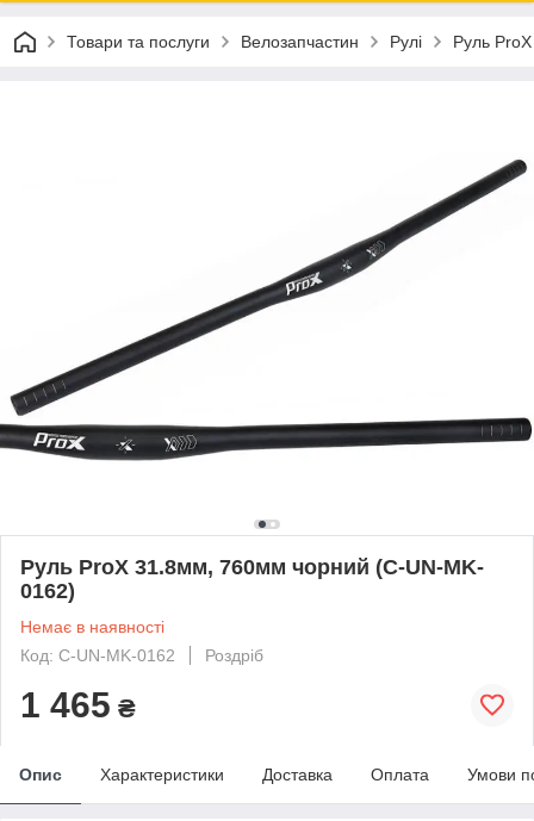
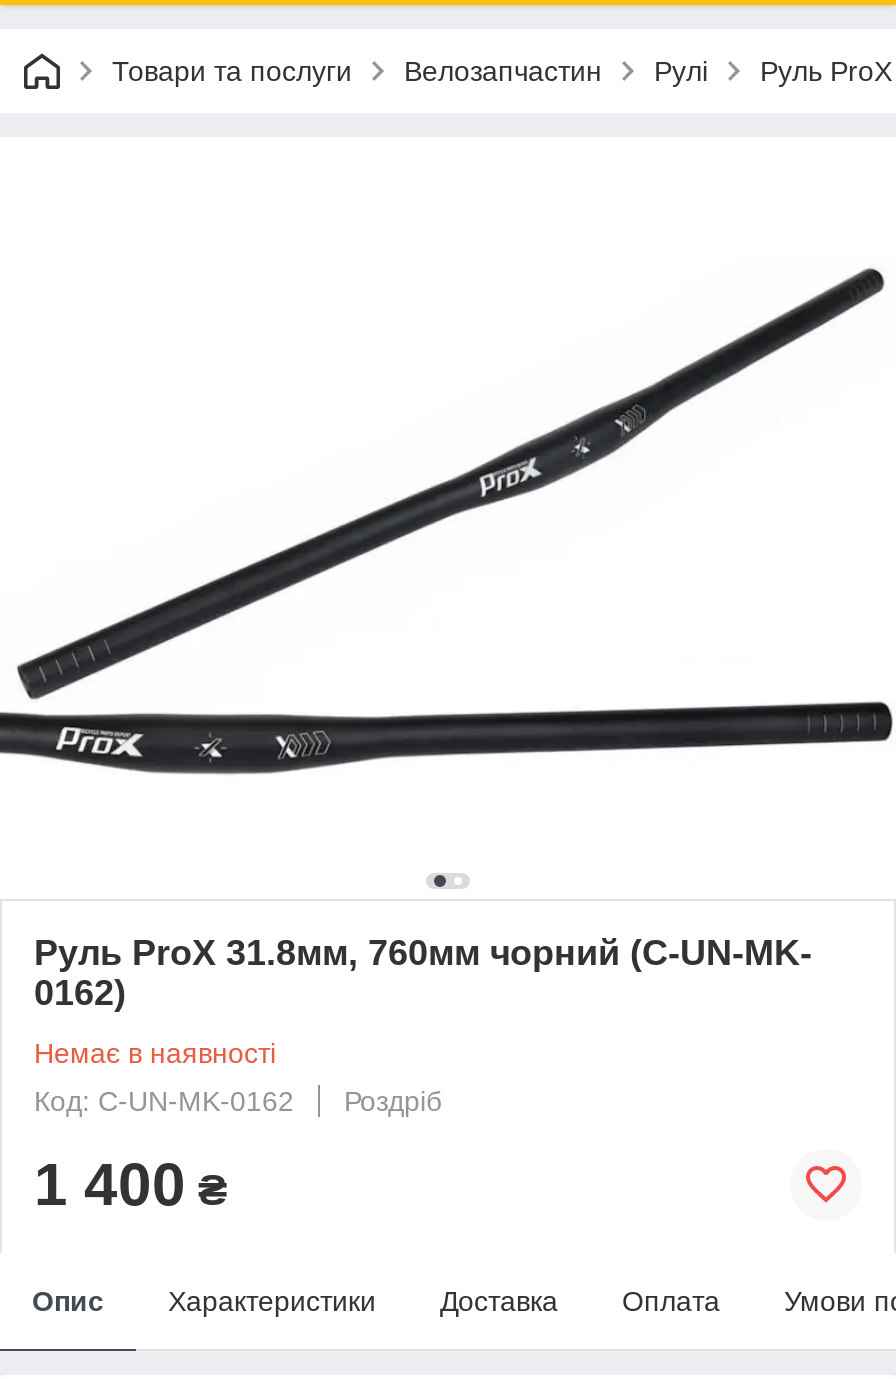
[20,685,136,724] 1 465 ₴ -> [34,1151,228,1217] 1 400 ₴

